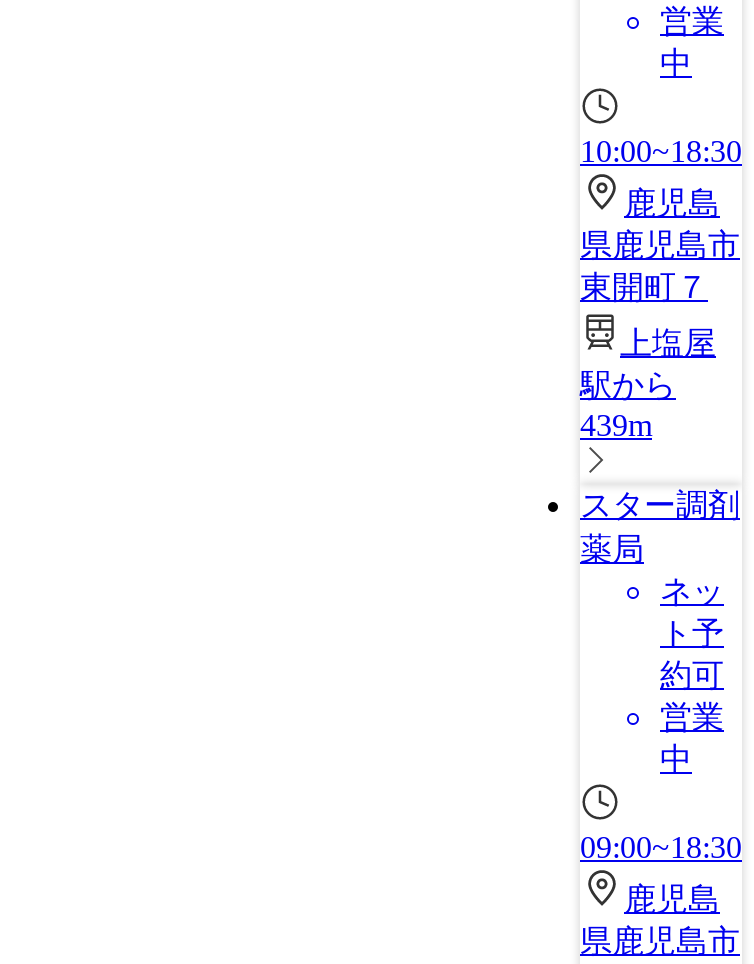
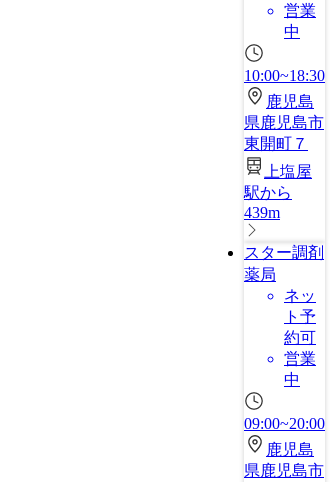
[580,830,742,864] 09:00~18:30 -> [244,415,325,432] 09:00~20:00

